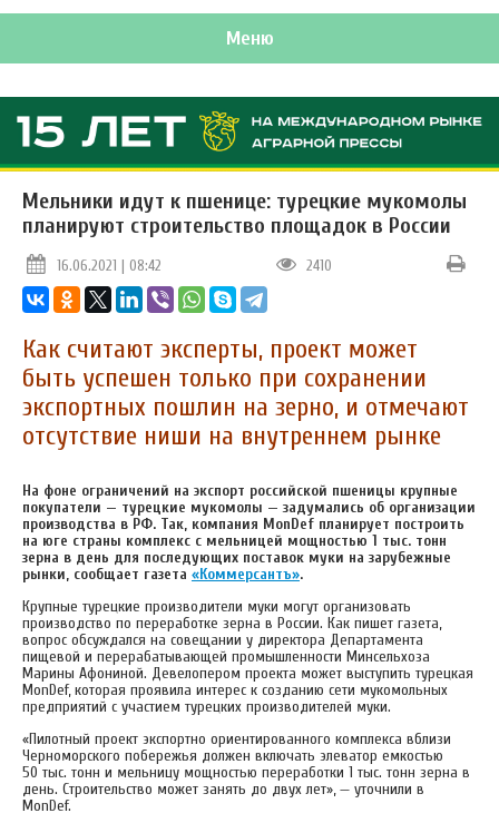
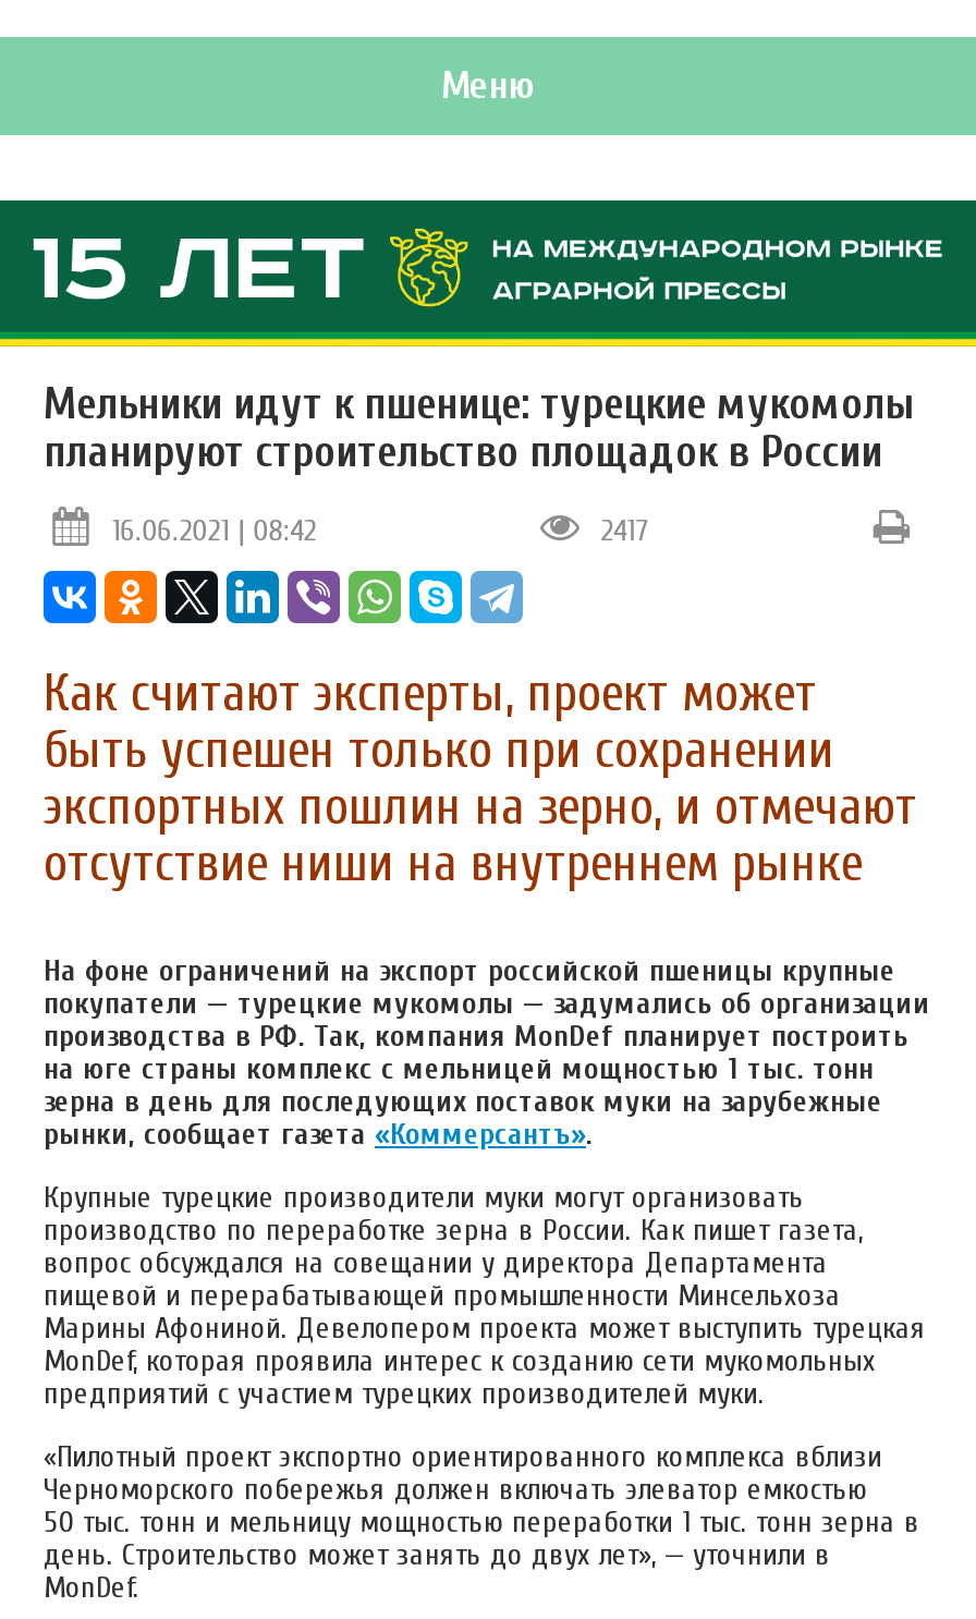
[306,256,332,275] 2410 -> [600,512,648,549] 2417

